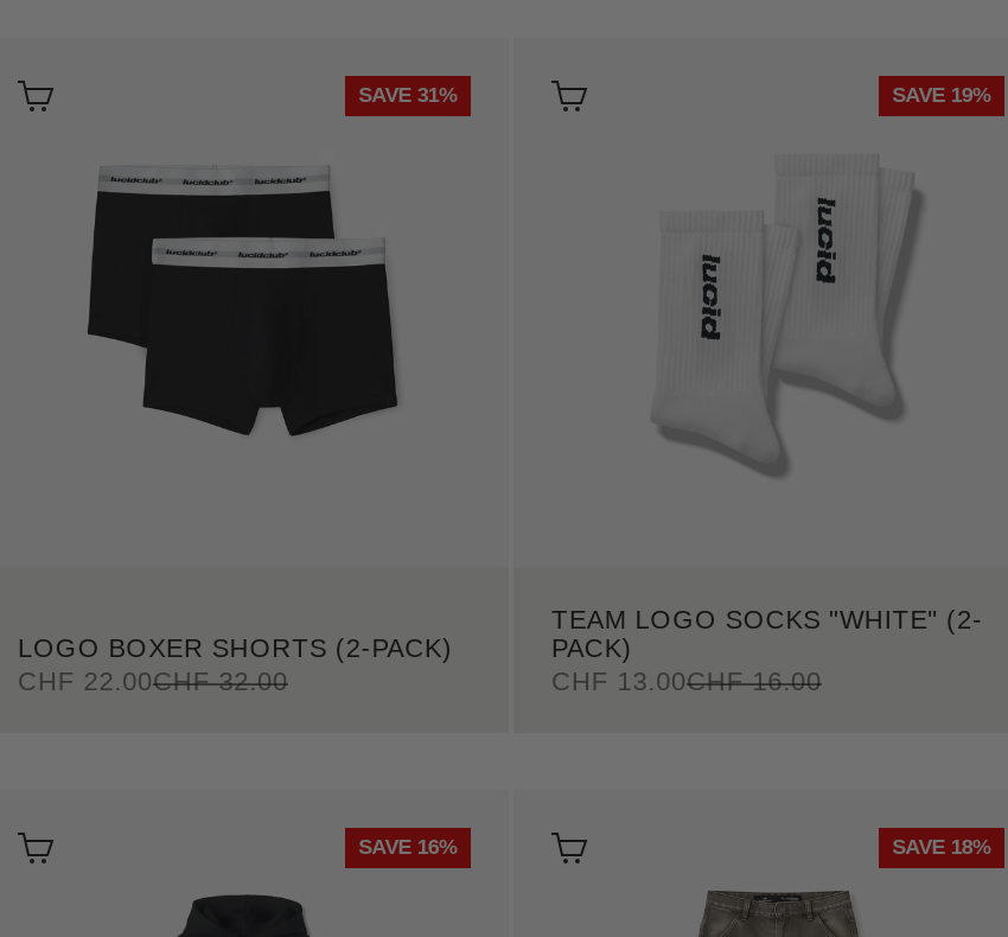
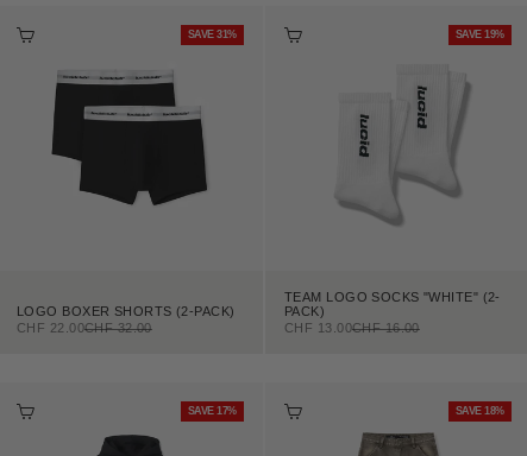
[358,836,457,859] SAVE 16% -> [187,405,237,417] SAVE 17%

